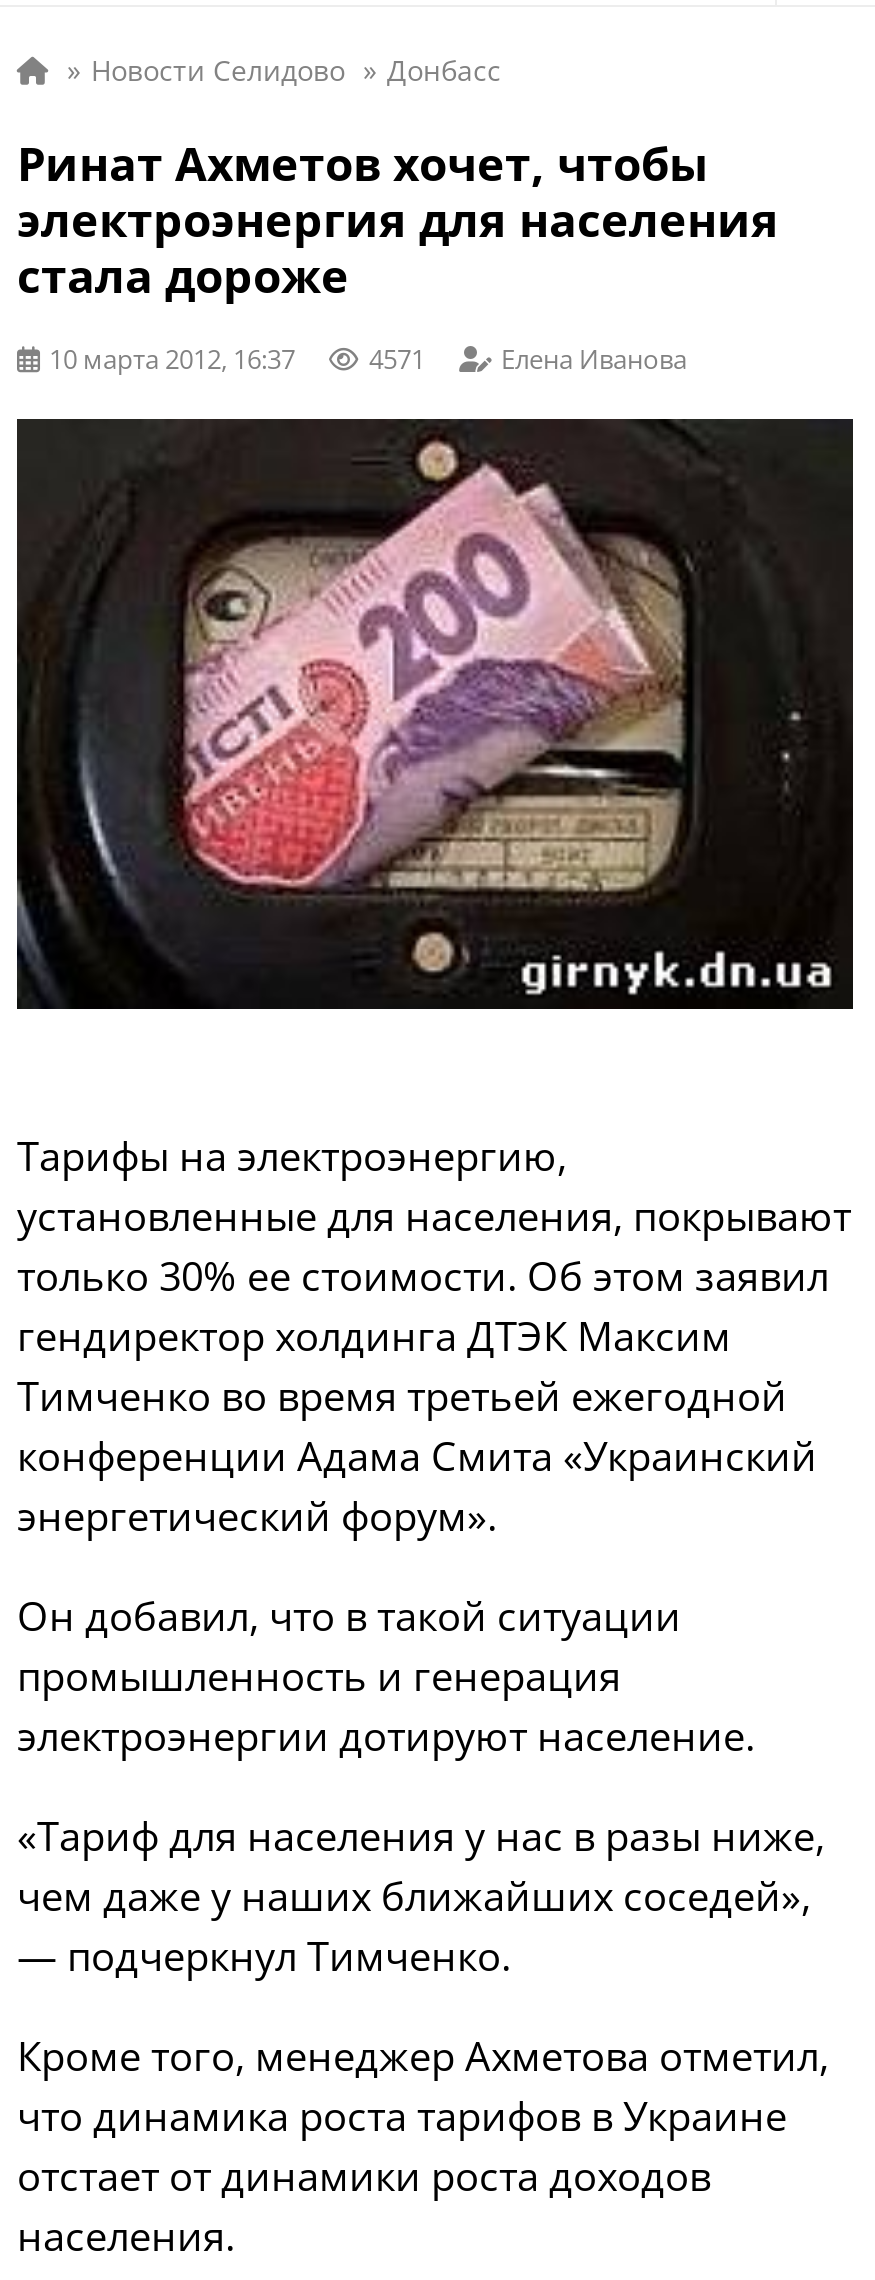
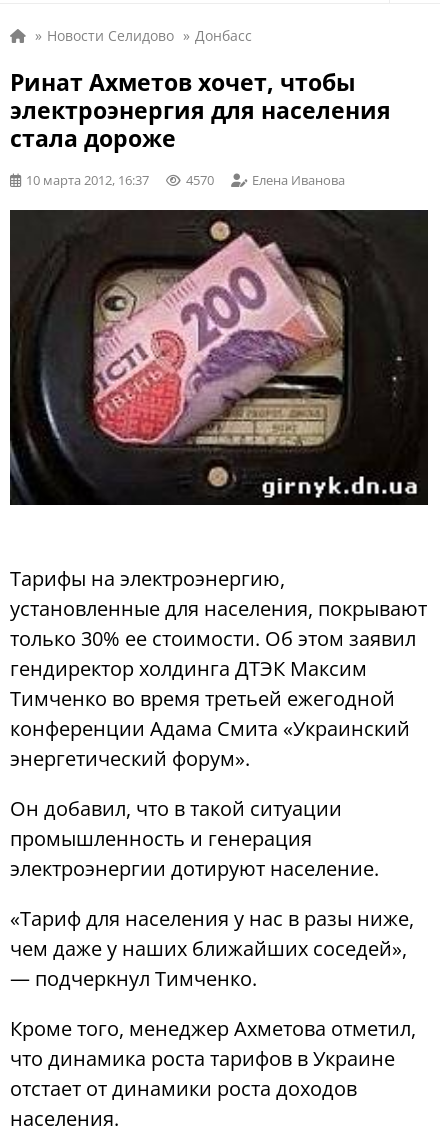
[369,341,425,377] 4571 -> [186,171,214,189] 4570

